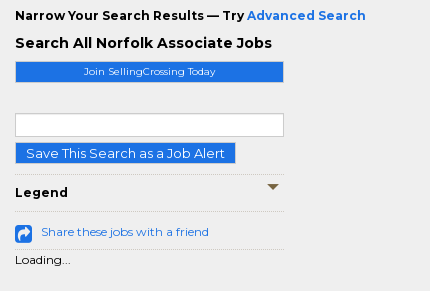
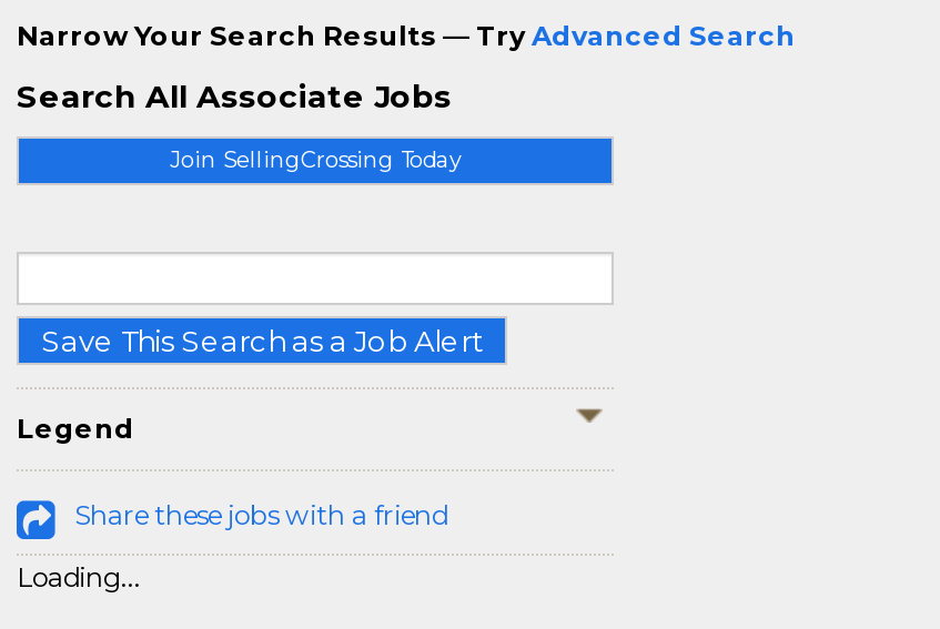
[15,34,272,52] Search All Norfolk Associate Jobs -> [17,77,452,117] Search All Associate Jobs

